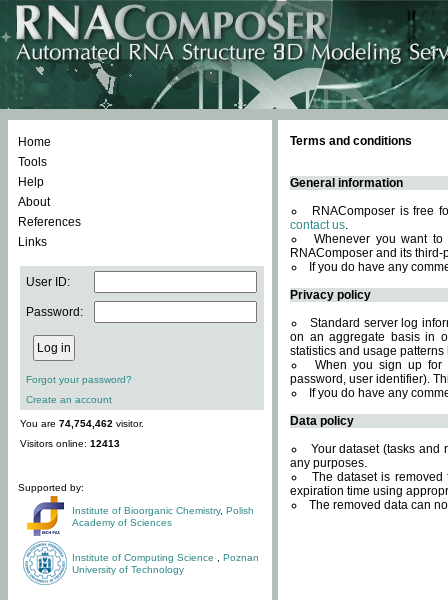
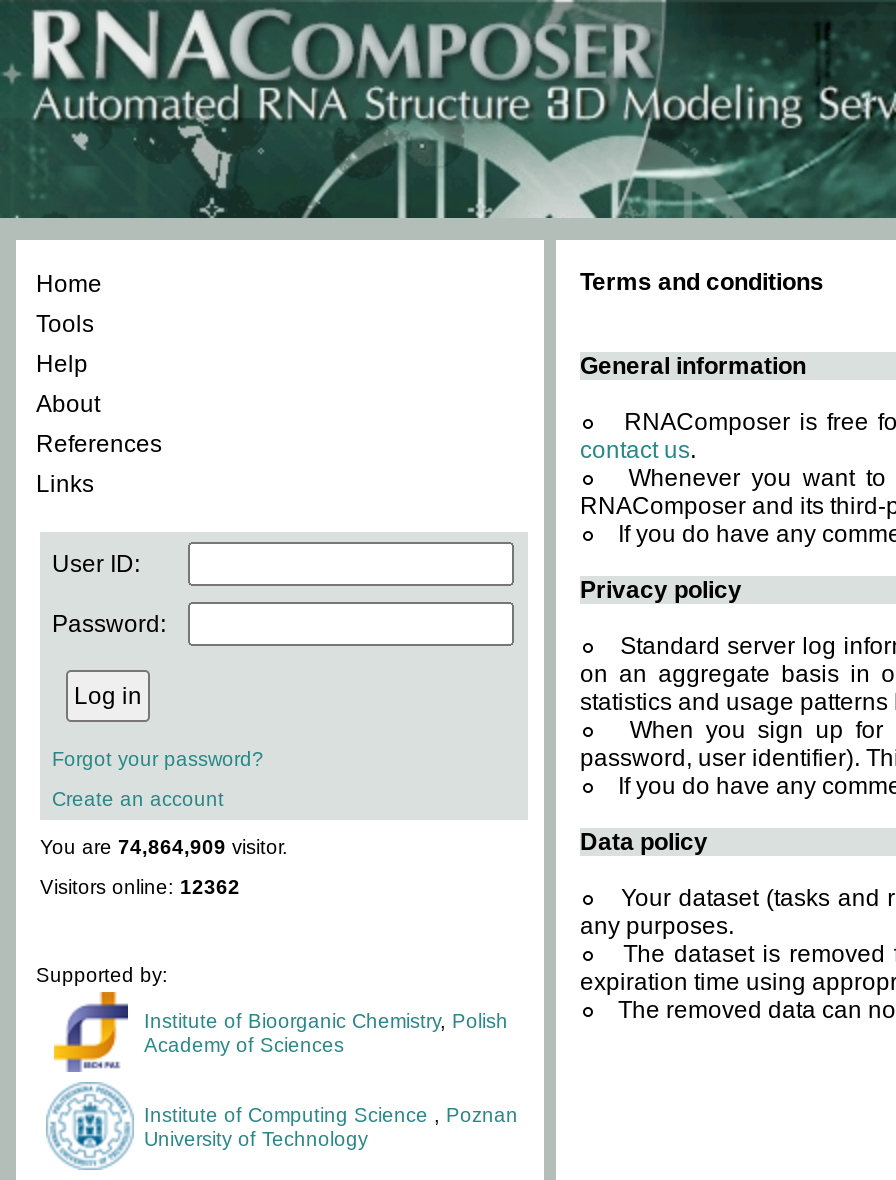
[20,418,144,429] You are 74,754,462 visitor. -> [40,836,288,858] You are 74,864,909 visitor.
[20,438,120,449] Visitors online: 12413 -> [40,876,240,898] Visitors online: 12362

